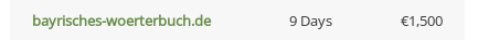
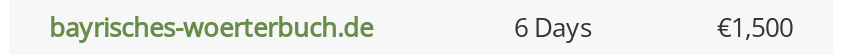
[289,11,332,30] 9 Days -> [514,9,592,45] 6 Days

